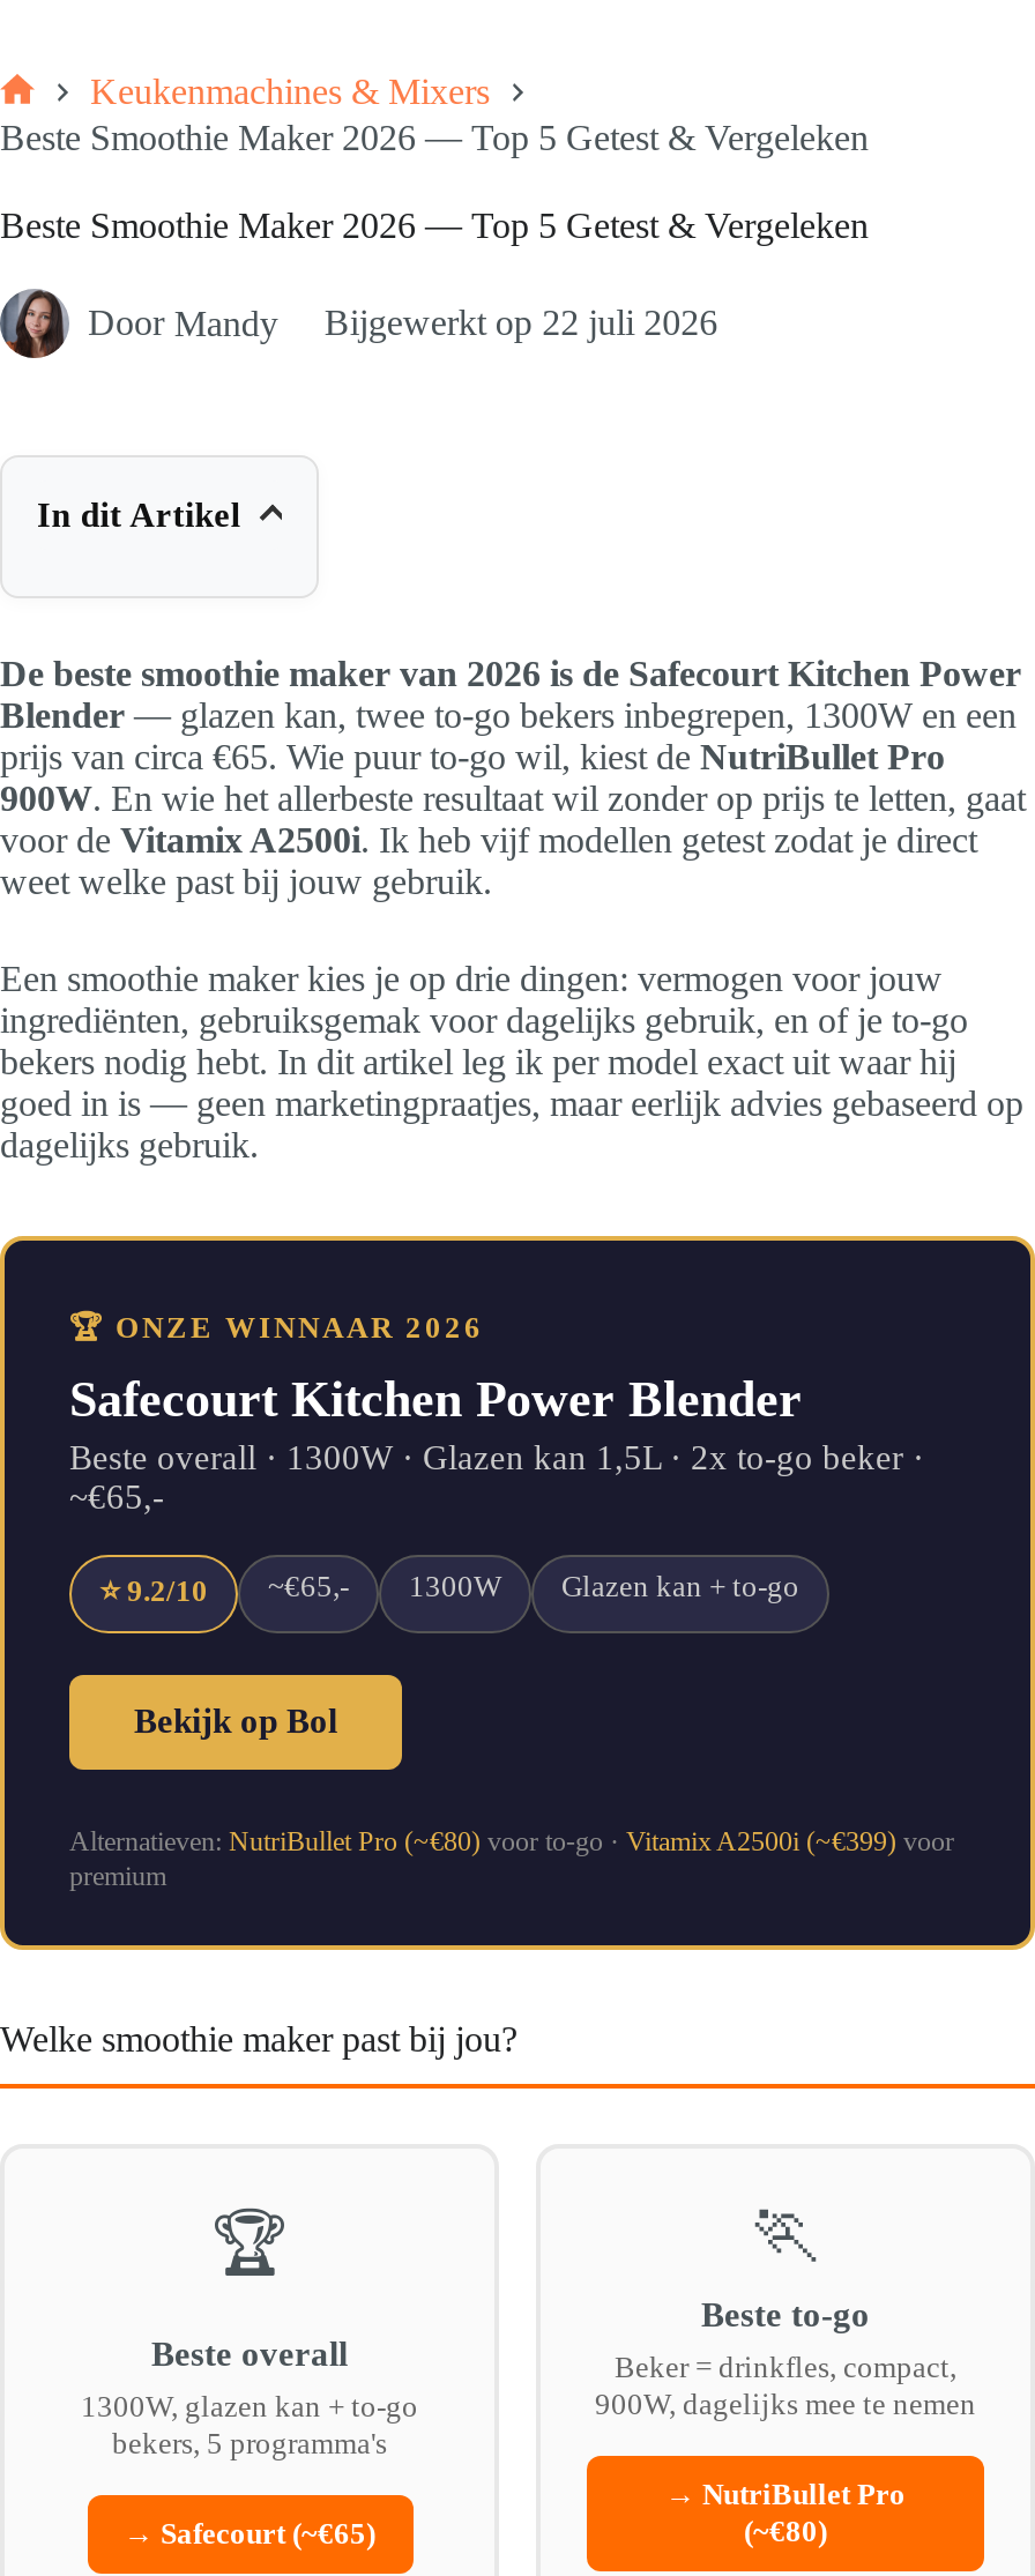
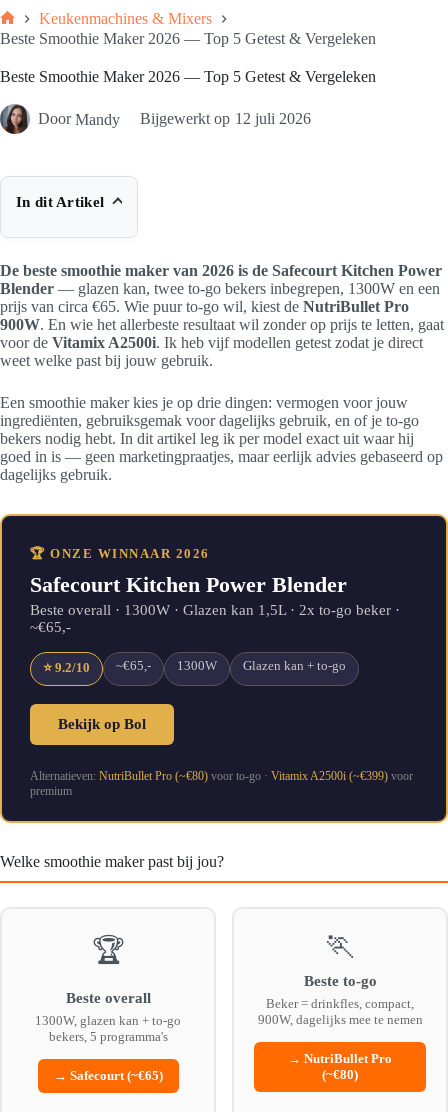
[324,303,718,343] Bijgewerkt op 22 juli 2026 -> [140,110,311,127] Bijgewerkt op 12 juli 2026

